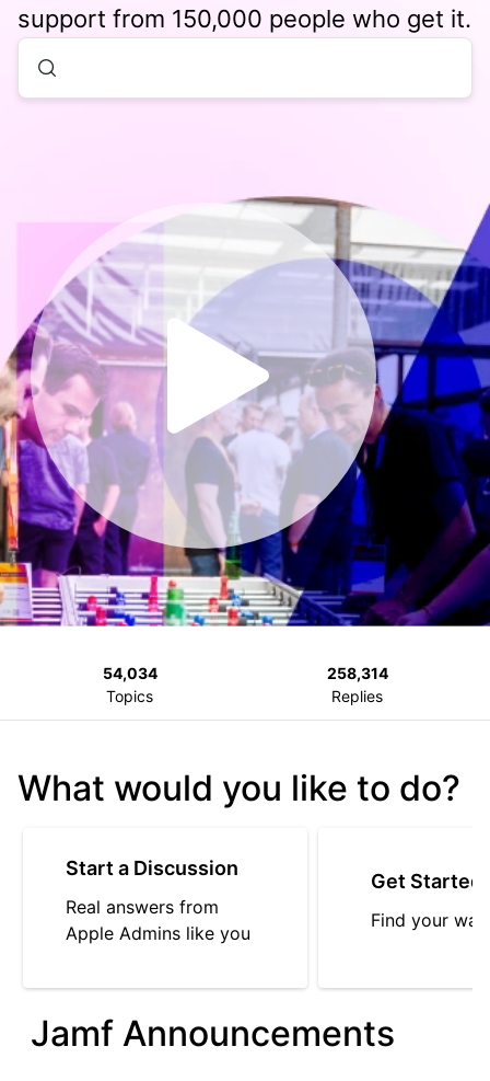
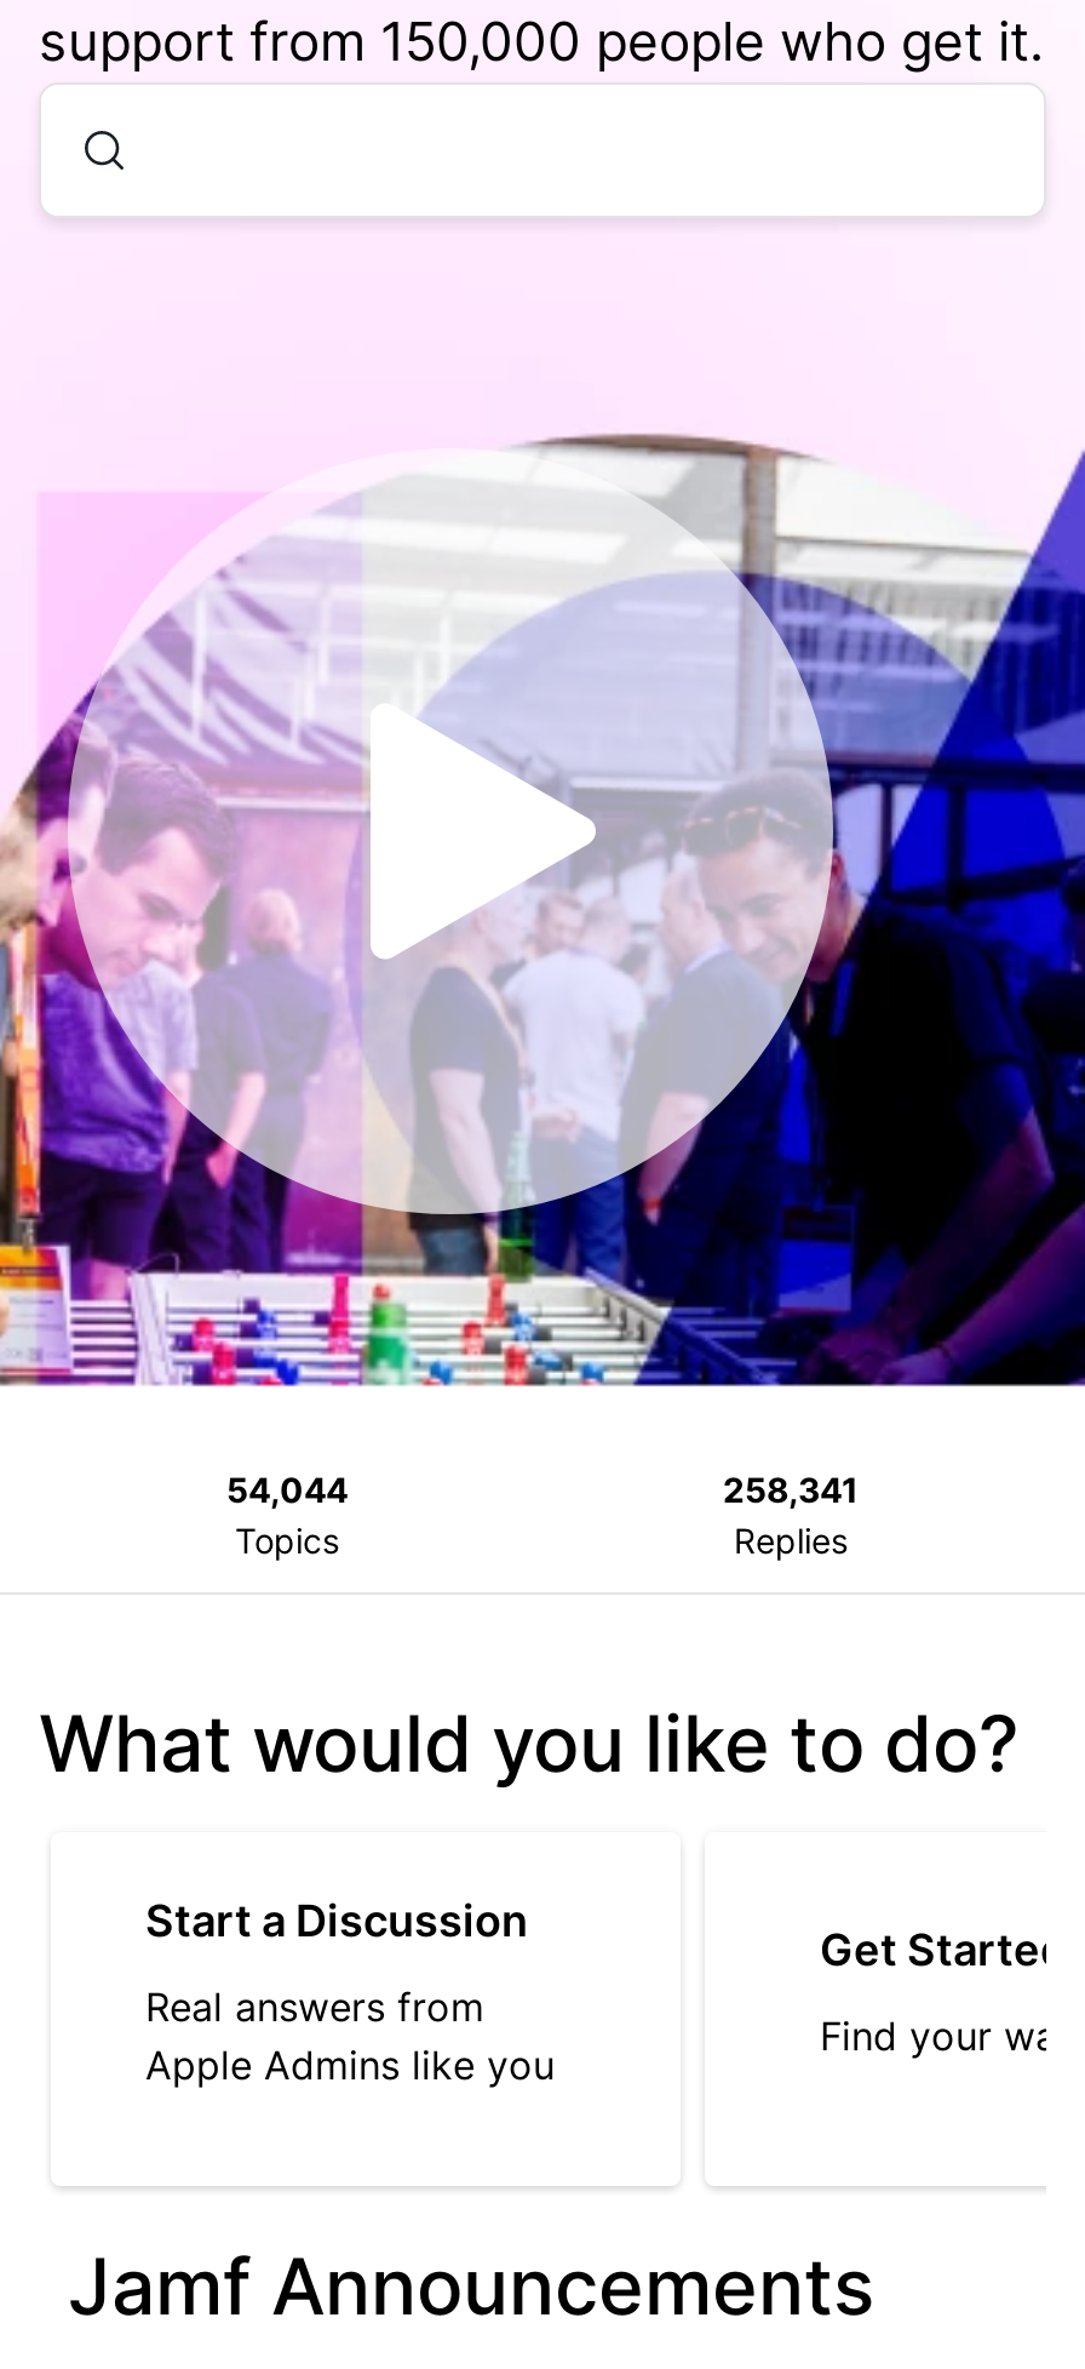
[102,664,157,683] 54,034 -> [226,1469,348,1510] 54,044
[326,664,388,683] 258,314 -> [723,1469,859,1510] 258,341

